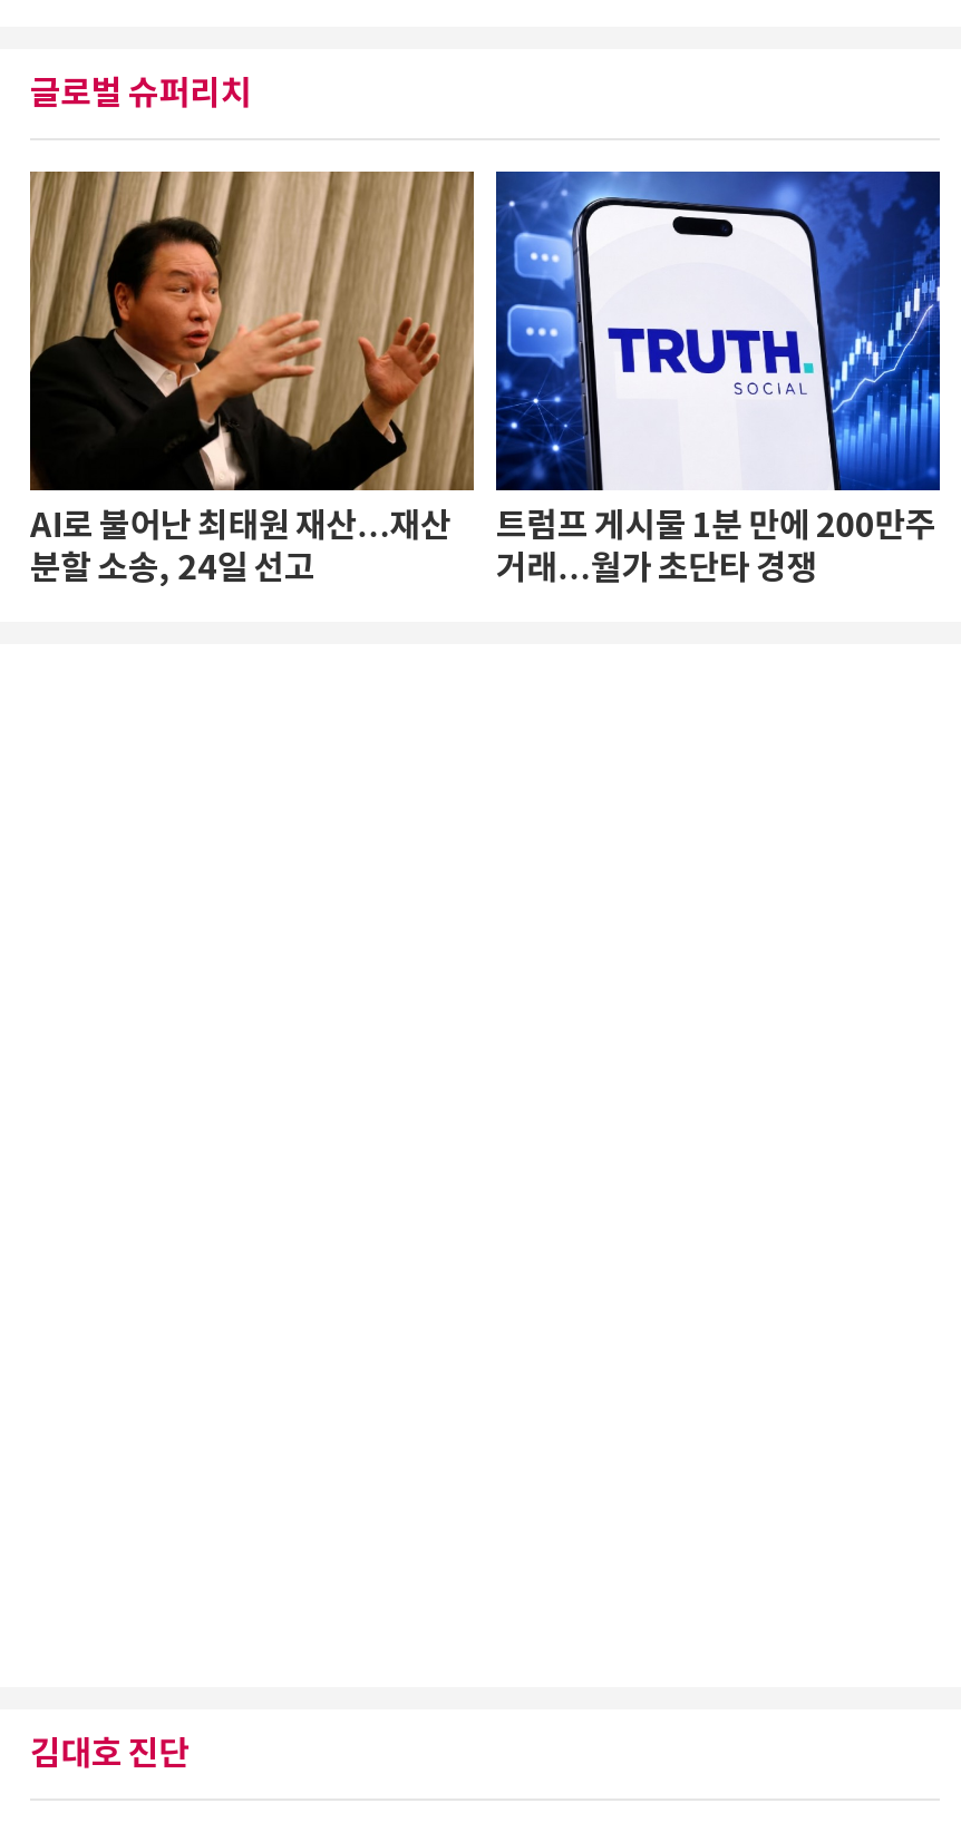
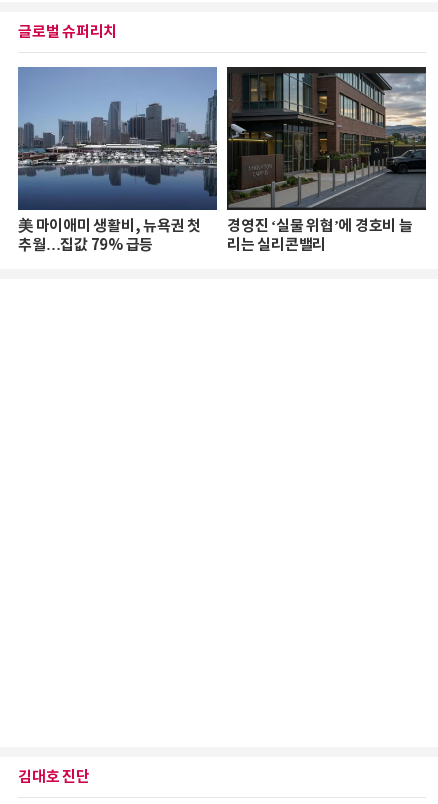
[28,169,476,589] [image] | AI로 불어난 최태원 재산…재산 | 분할 소송, 24일 선고 -> [17,66,218,254] [image] | 美 마이애미 생활비, 뉴욕권 첫 | 추월…집값 79% 급등
[494,169,942,589] [image] | 트럼프 게시물 1분 만에 200만주 | 거래…월가 초단타 경쟁 -> [226,66,427,254] [image] | 경영진 ‘실물 위협’에 경호비 늘 | 리는 실리콘밸리

